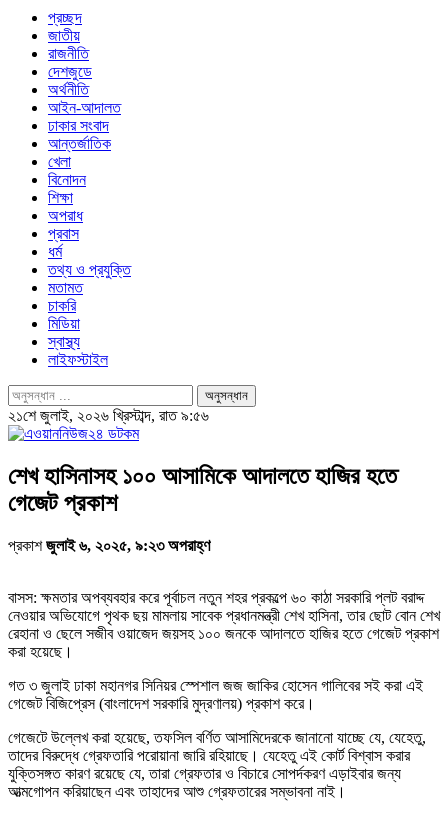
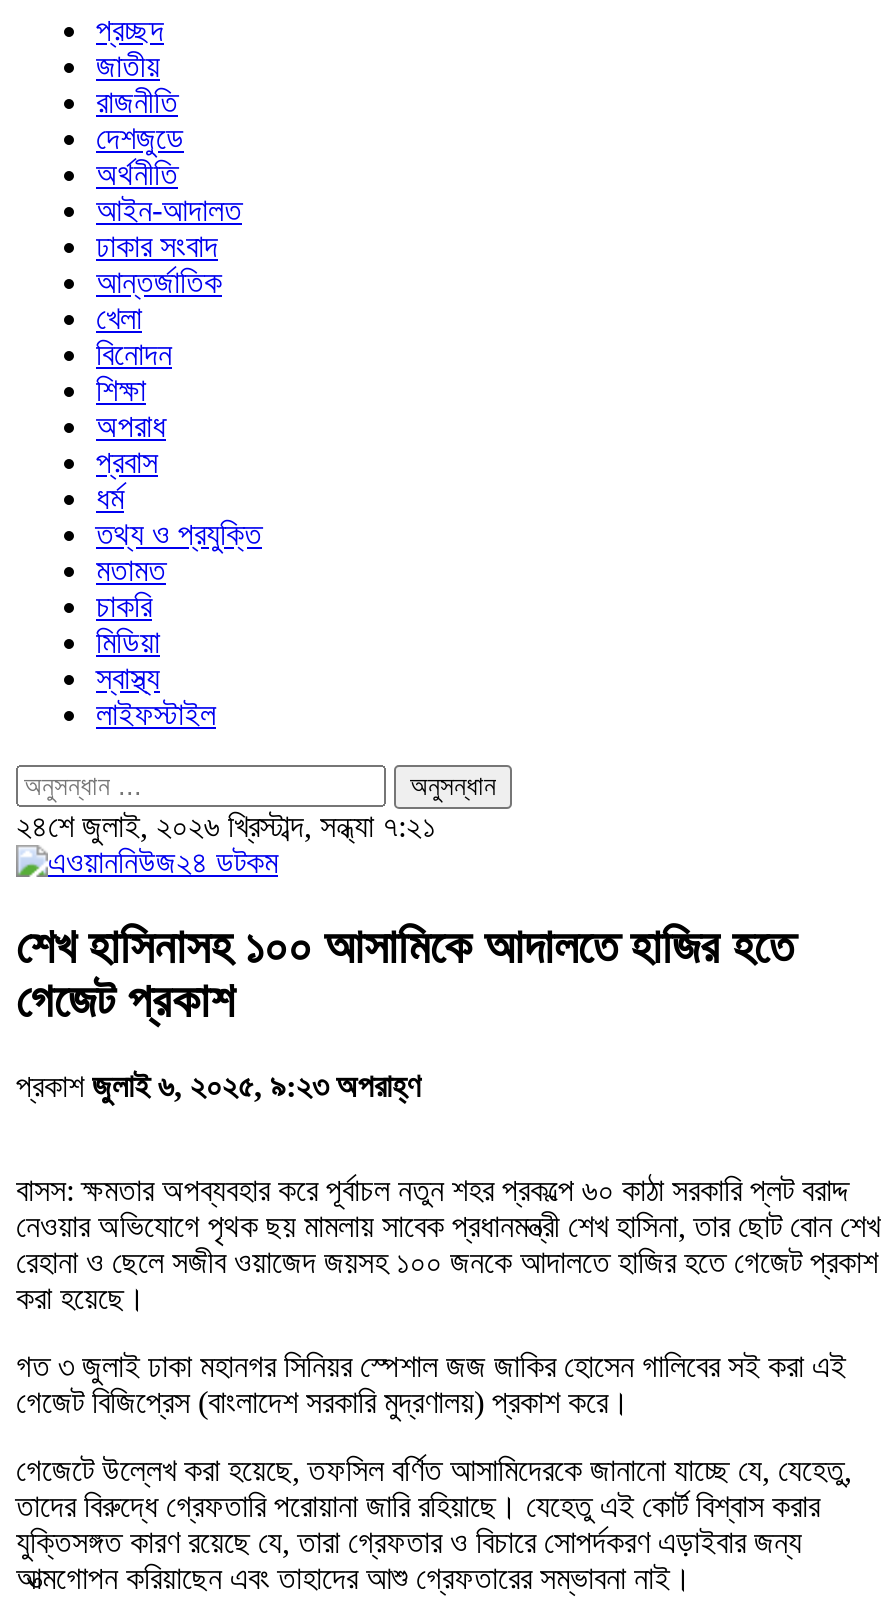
[8,407,209,424] ২১শে জুলাই, ২০২৬ খ্রিস্টাব্দ, রাত ৯:৫৬ -> [16,809,436,843] ২৪শে জুলাই, ২০২৬ খ্রিস্টাব্দ, সন্ধ্যা ৭:২১

